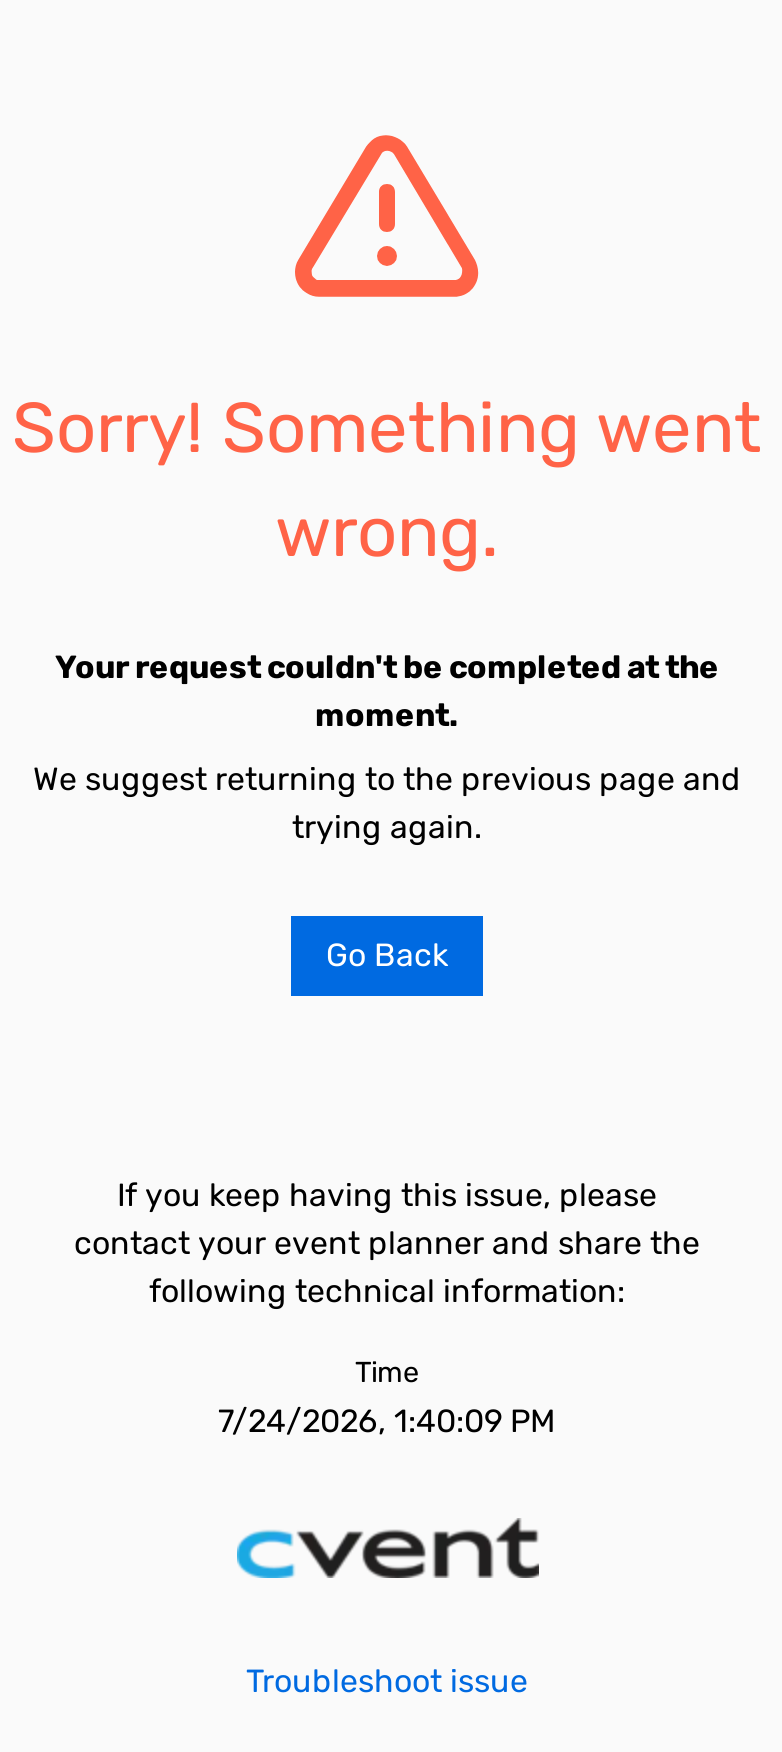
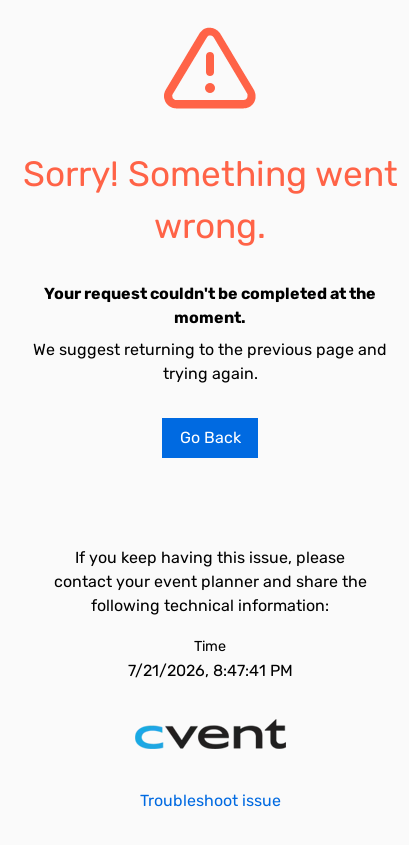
[218,1402,556,1440] 7/24/2026, 1:40:09 PM -> [127,661,292,680] 7/21/2026, 8:47:41 PM

